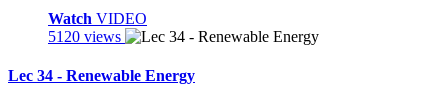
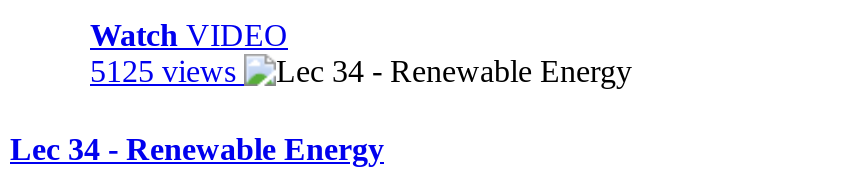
[48,27,125,44] 5120 views -> [90,53,244,87] 5125 views

